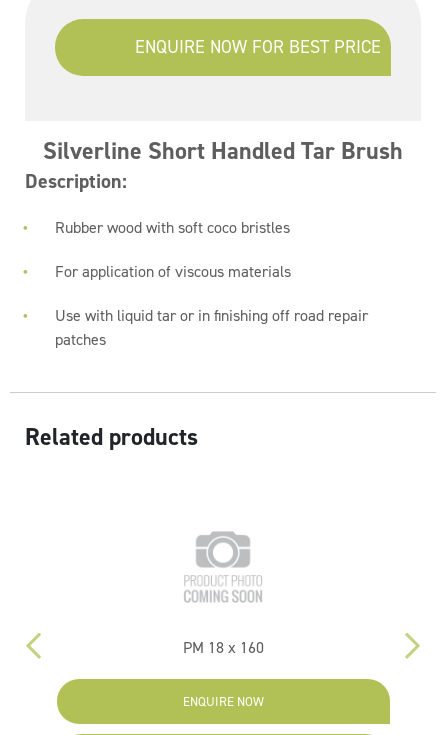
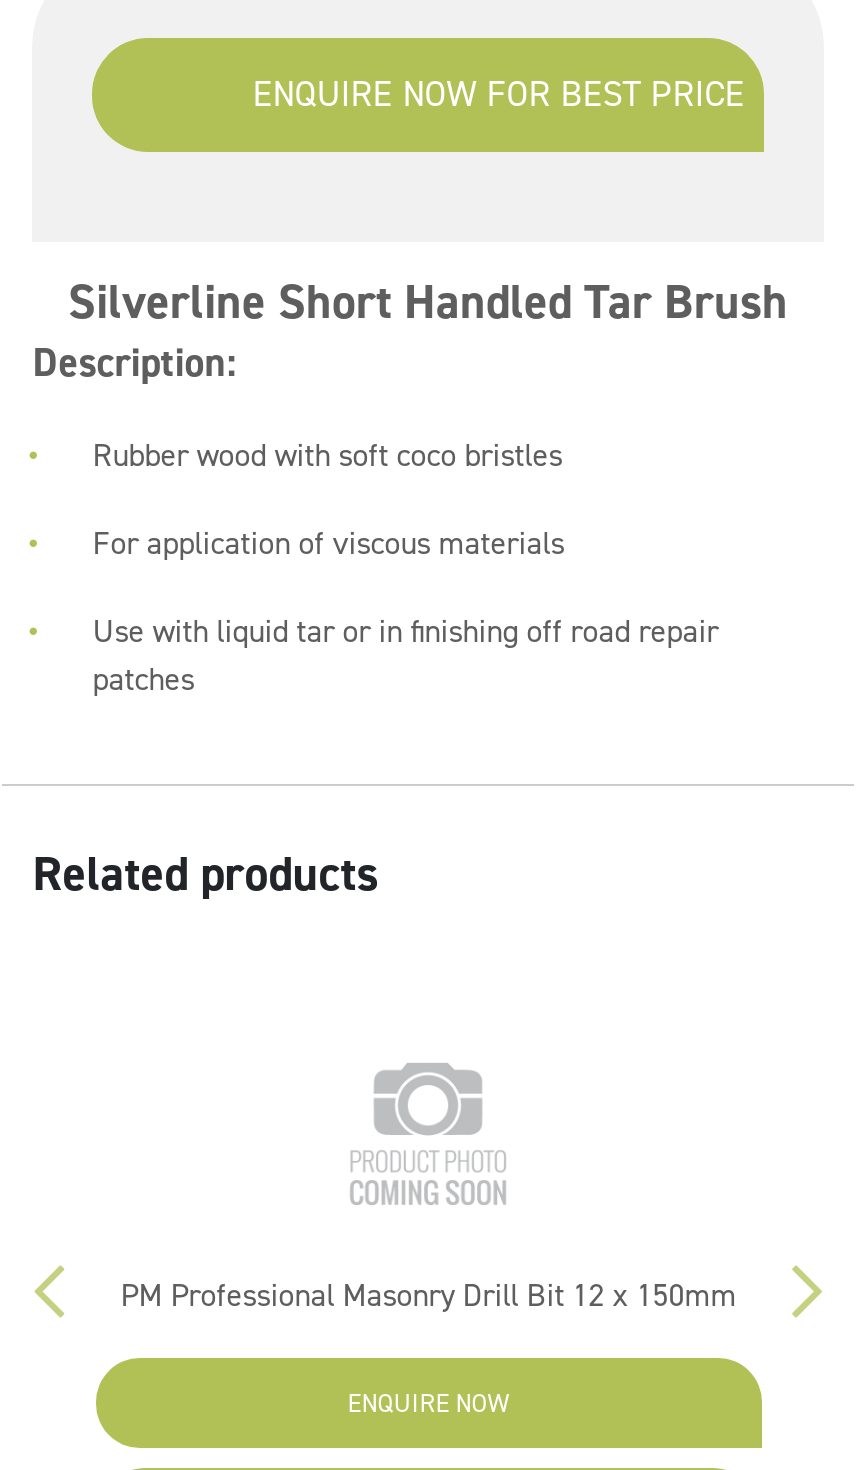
[183,637,264,658] PM 18 x 160 -> [120,1274,736,1316] PM Professional Masonry Drill Bit 12 x 150mm

